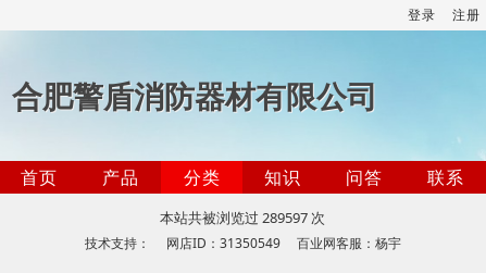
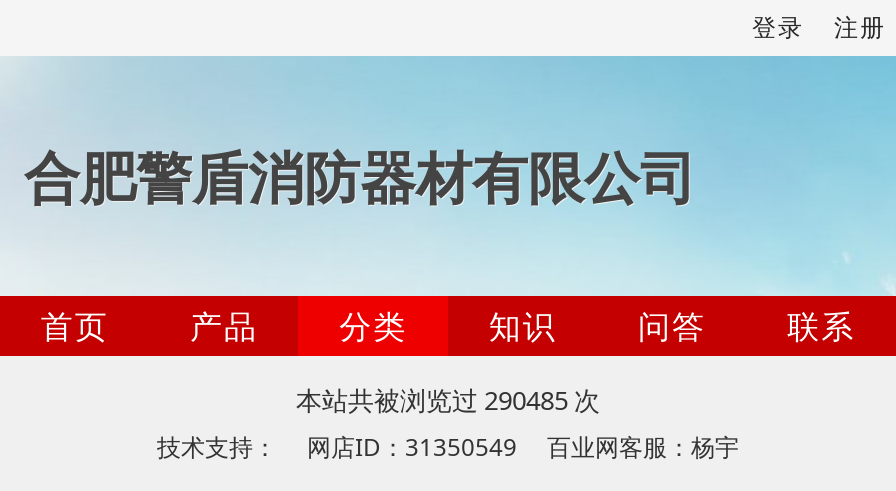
[160,208,325,227] 本站共被浏览过 289597 次 -> [296,382,600,418] 本站共被浏览过 290485 次

